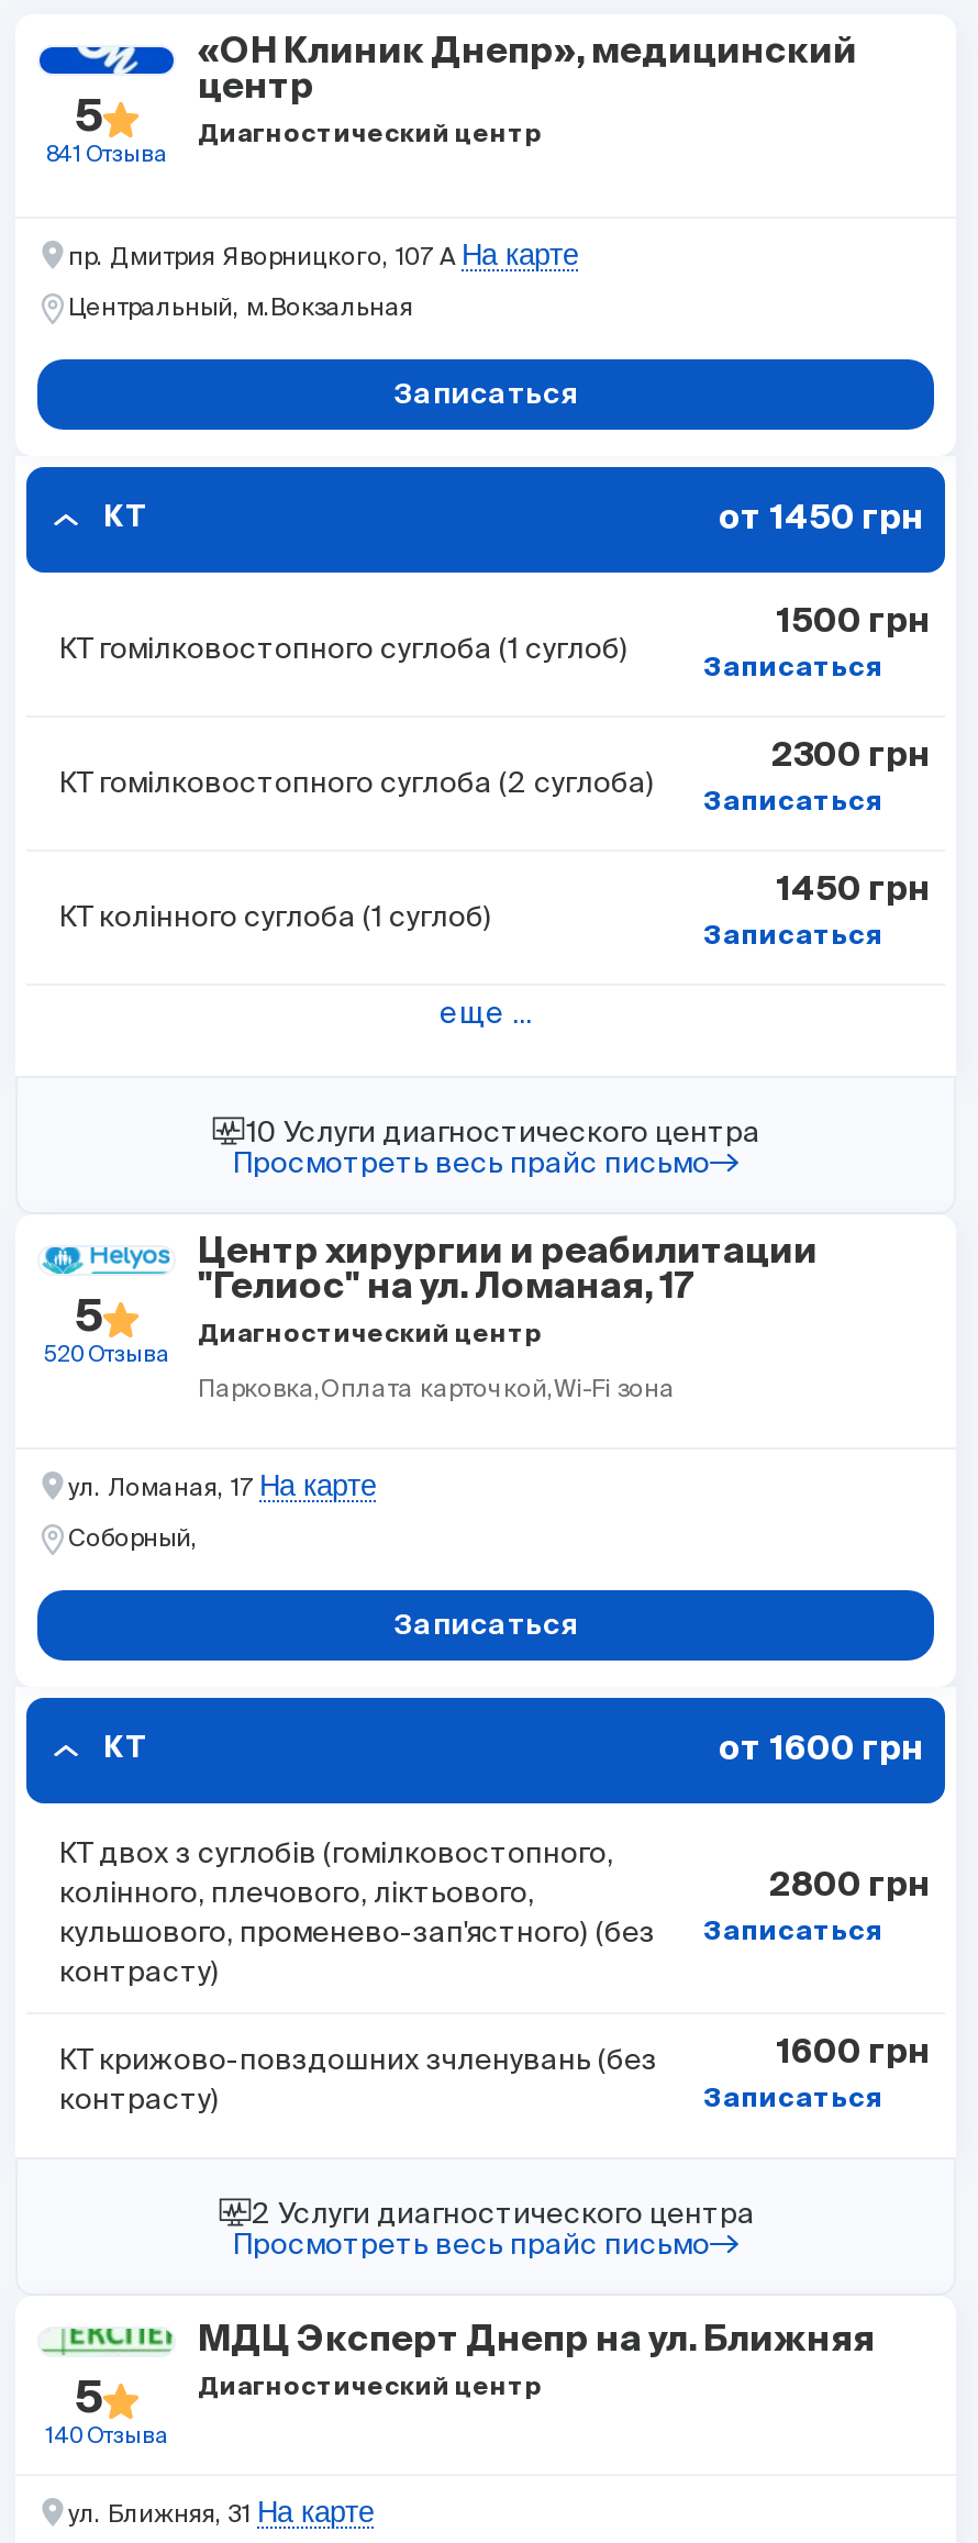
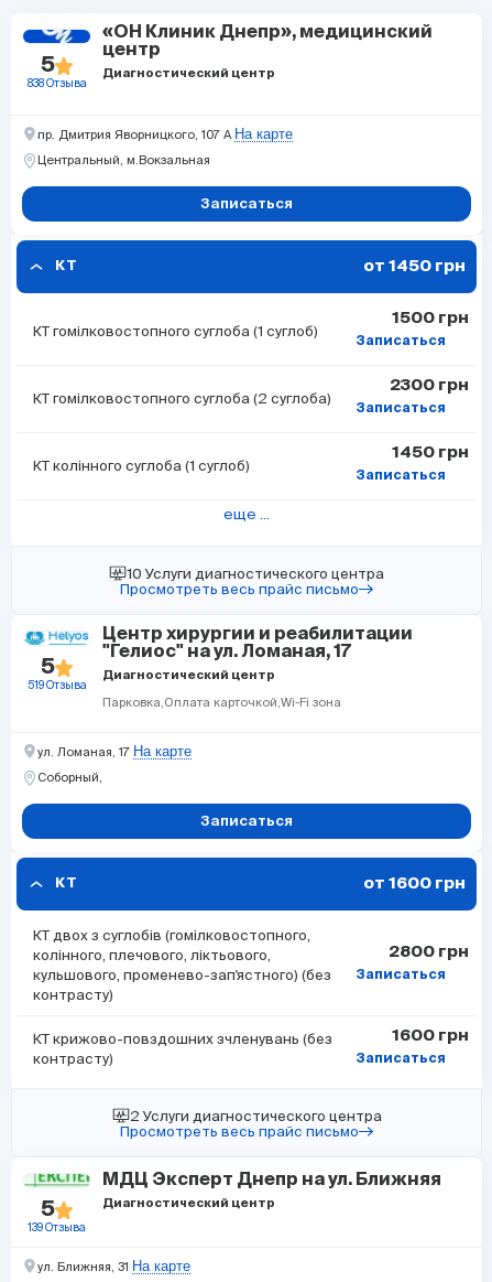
[46,142,167,166] 841 Отзыва -> [27,77,86,89] 838 Отзыва
[44,1342,169,1366] 520 Отзыва -> [27,679,86,691] 519 Отзыва
[45,2423,168,2447] 140 Отзыва -> [28,1221,86,1233] 139 Отзыва

